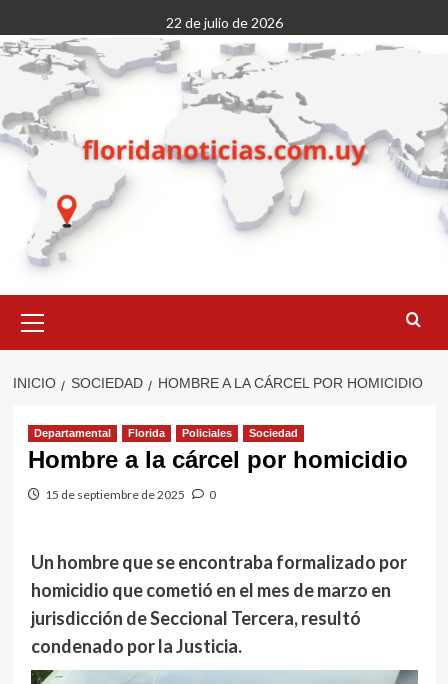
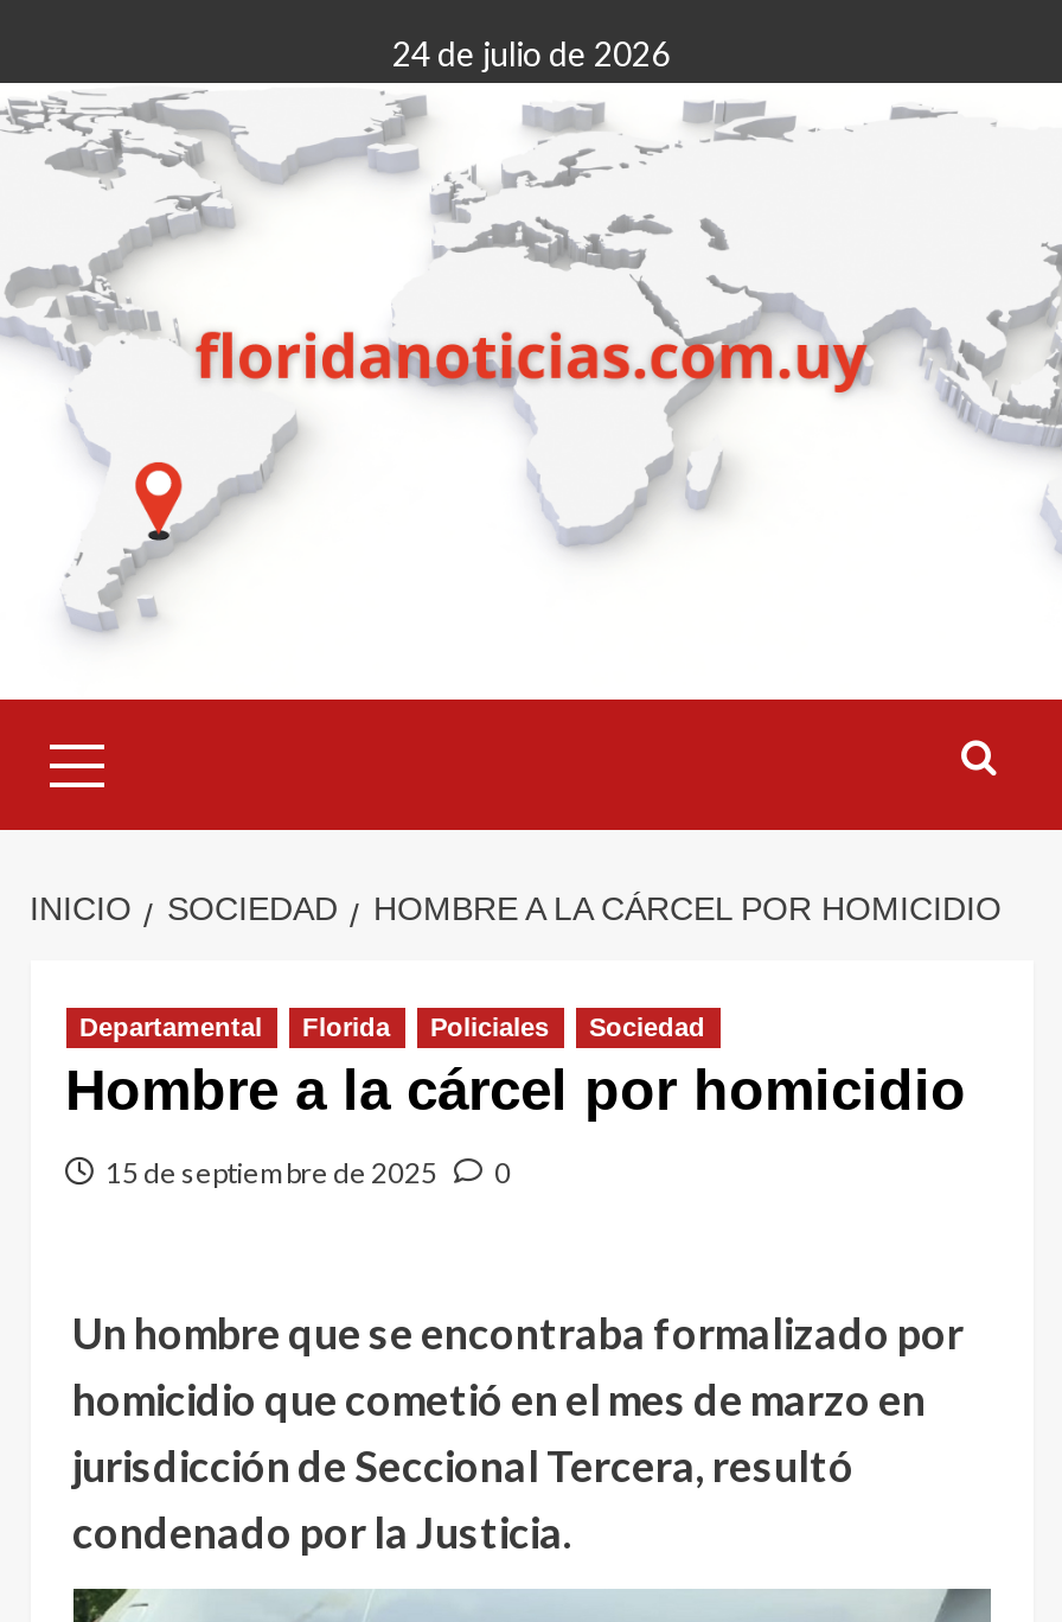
[165,14,282,31] 22 de julio de 2026 -> [392,33,670,74] 24 de julio de 2026

